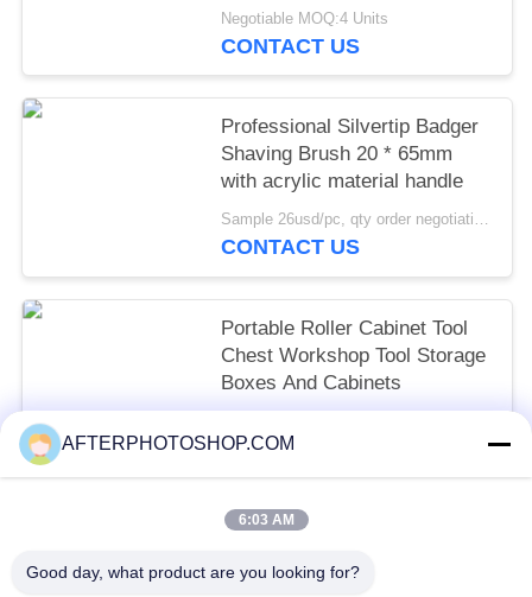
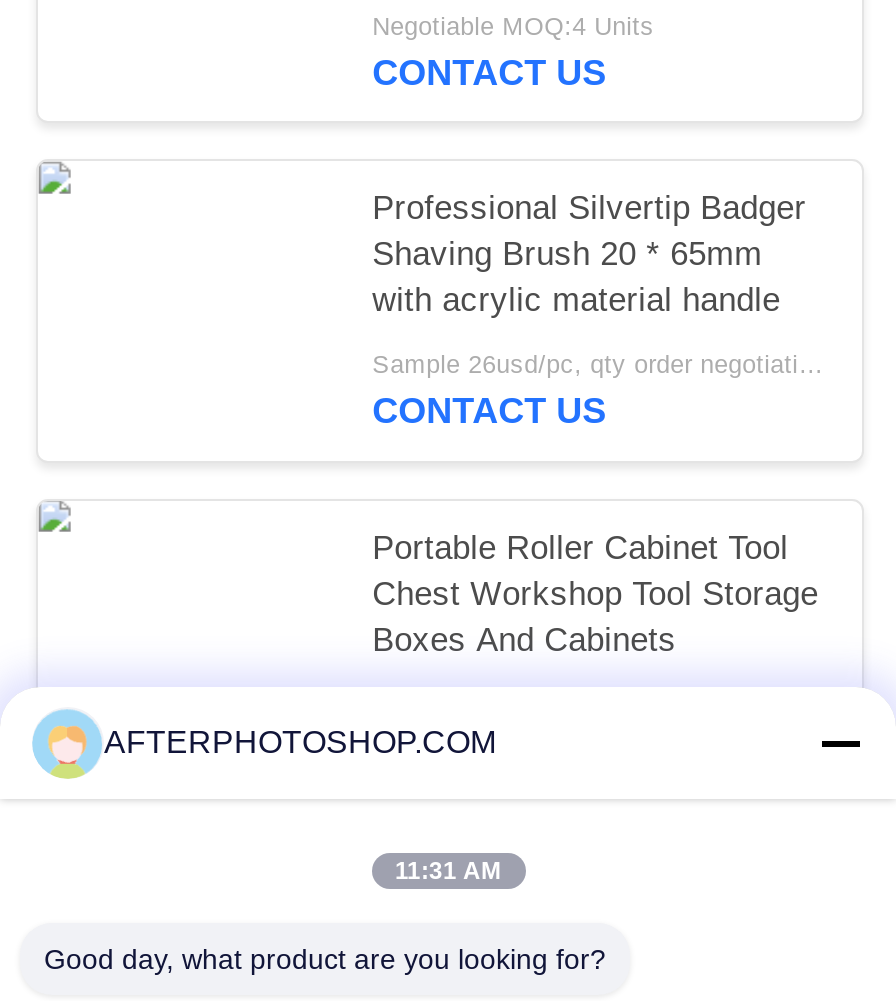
[238,512,294,528] 6:03 AM -> [395,857,501,885] 11:31 AM

